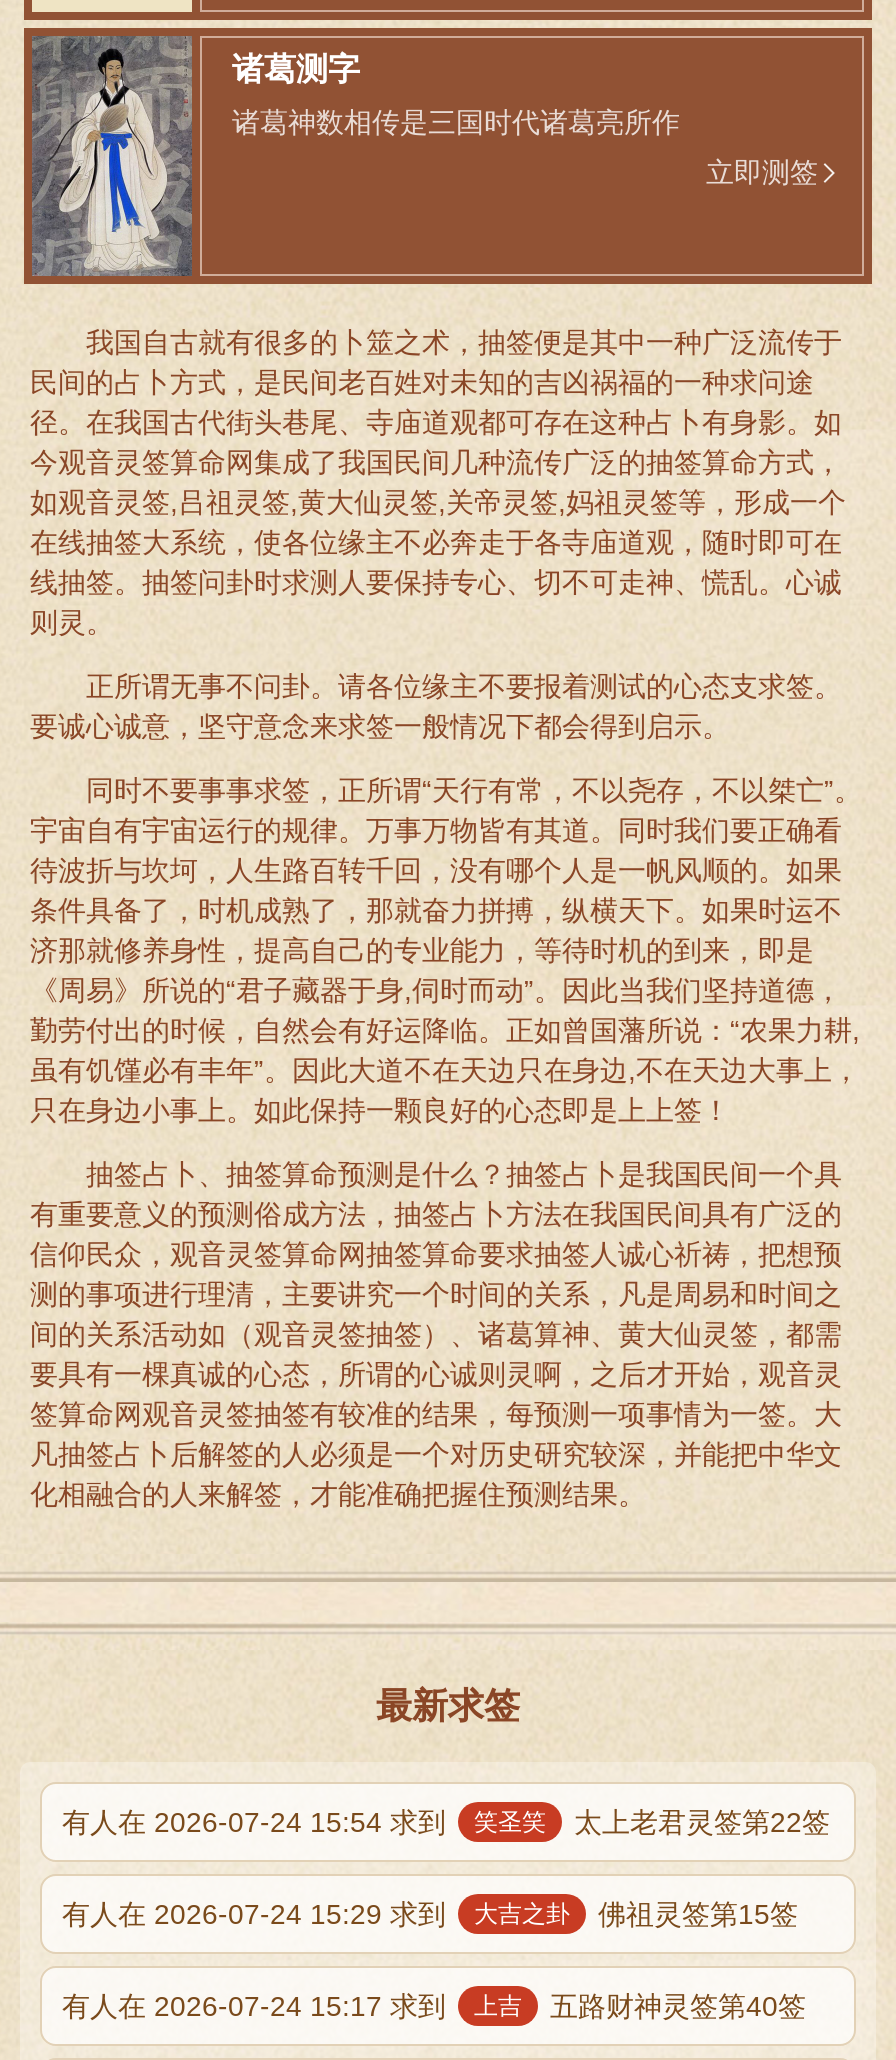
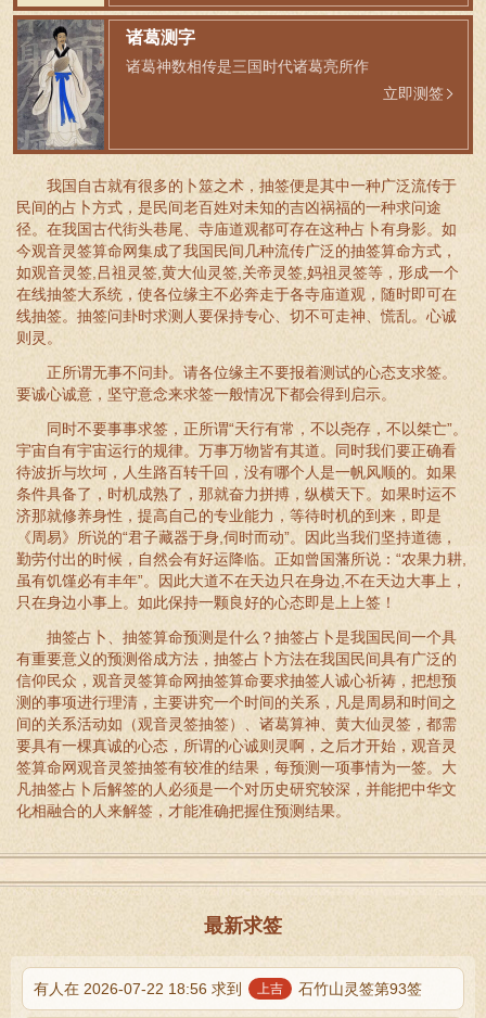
[62,1806,830,2022] 有人在 2026-07-24 15:54 求到 | 笑圣笑 | 太上老君灵签第22签 | 有人在 2026-07-24 15:29 求到 | 大吉之卦 | 佛祖灵签第15签 | 有人在 2026-07-24 15:17 求到 -> [34,980,242,997] 有人在 2026-07-22 18:56 求到
[550,1990,806,2022] 五路财神灵签第40签 -> [298,980,422,997] 石竹山灵签第93签

